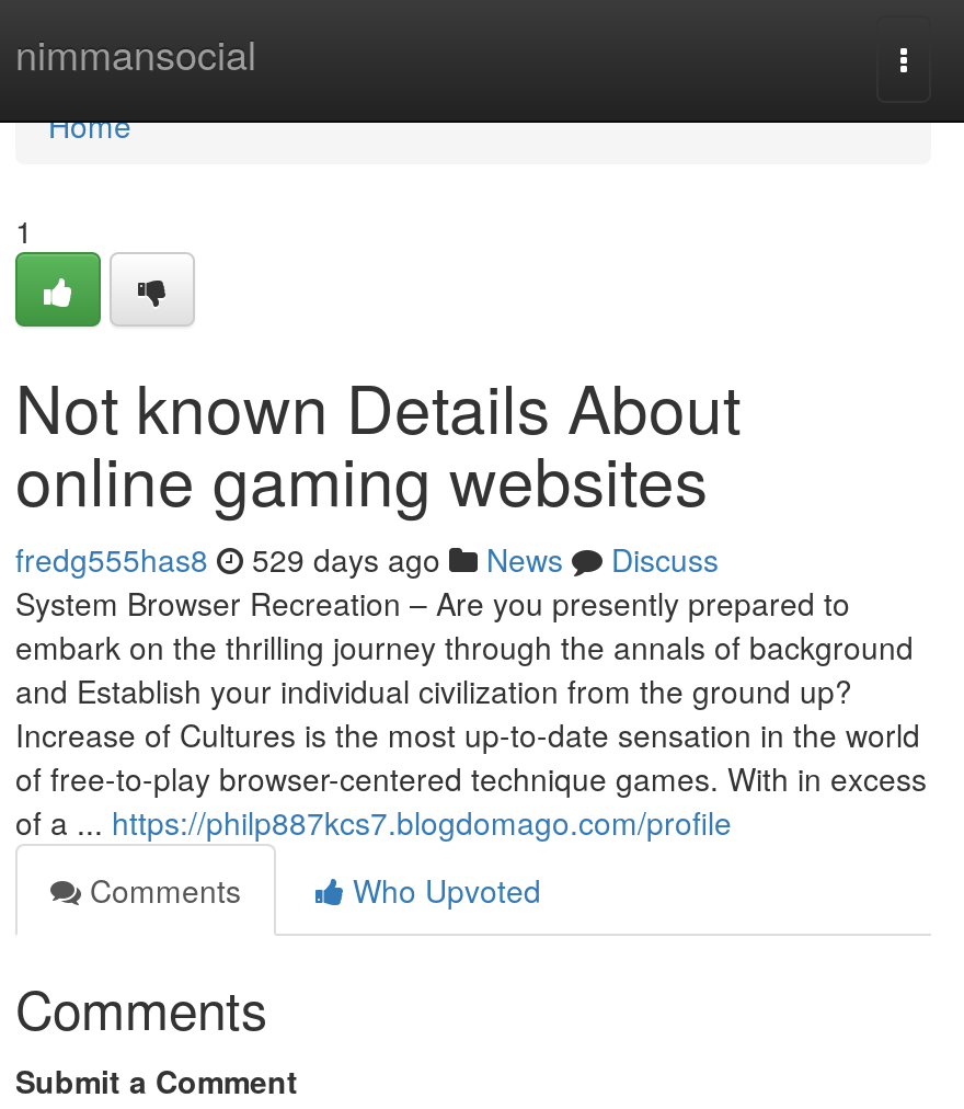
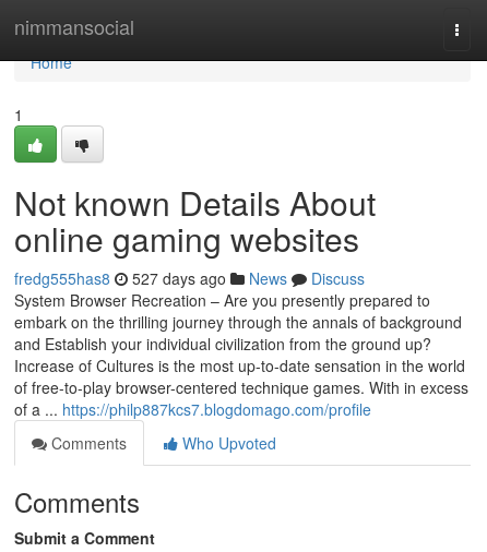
[15,537,719,581] fredg555has8 529 days ago News Discuss -> [14,267,365,289] fredg555has8 527 days ago News Discuss

